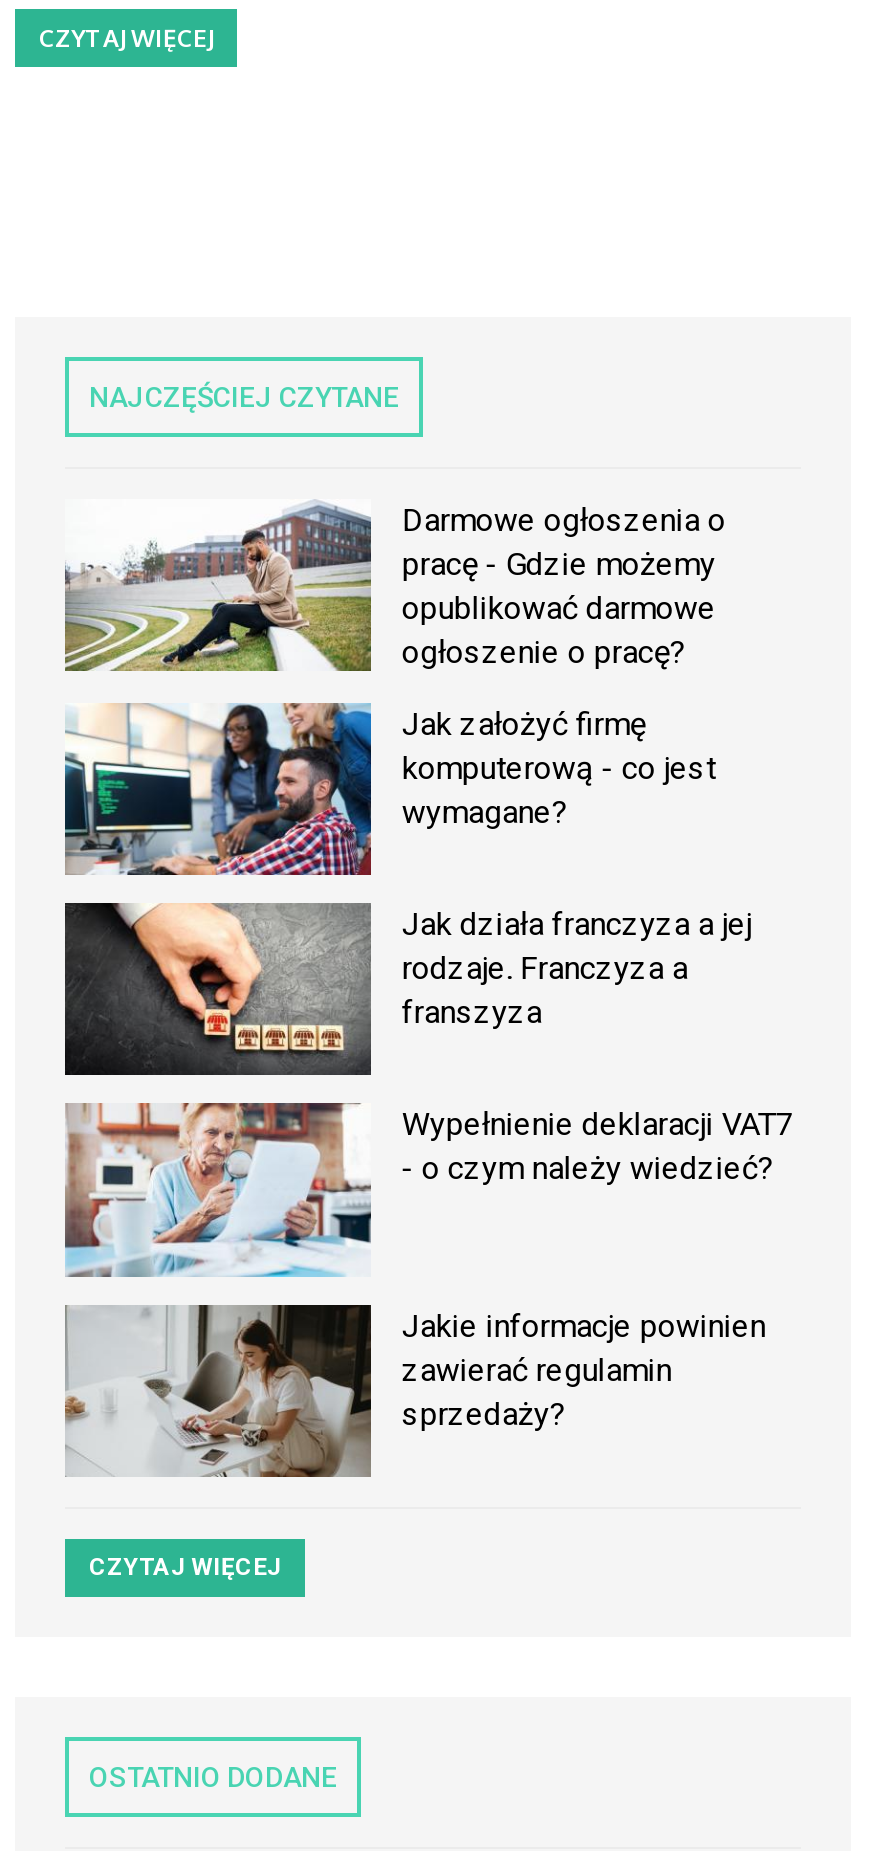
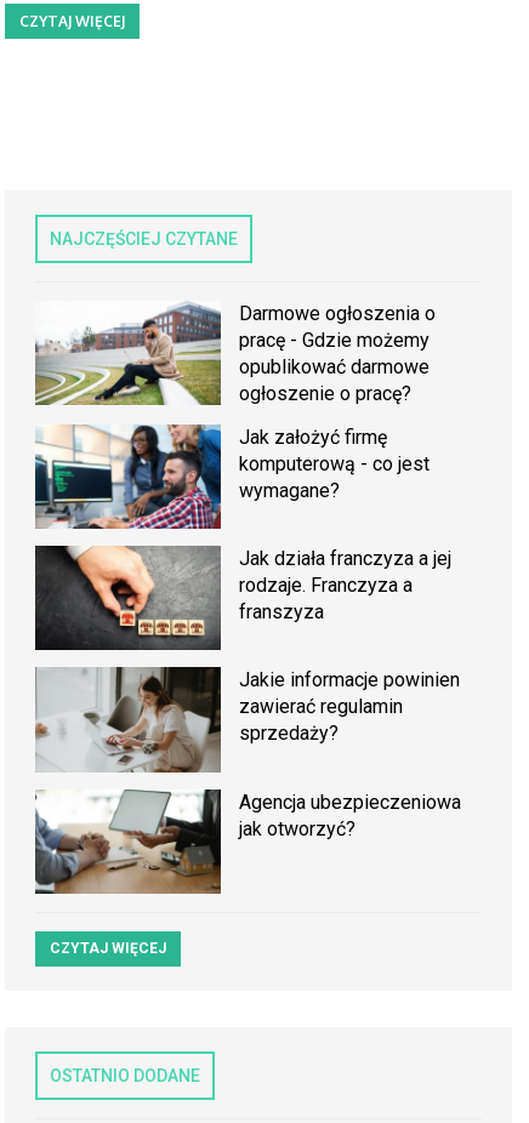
[65,1103,794,1279] [image] | Wypełnienie deklaracji VAT7 | - o czym należy wiedzieć? -> none
moved [139,1303,766,1481] -> [80,667,460,775]: [image] | Jakie informacje powinien | zawierać regulamin | sprzedaży?
none -> [34,789,461,895] [image] | Agencja ubezpieczeniowa | jak otworzyć?

